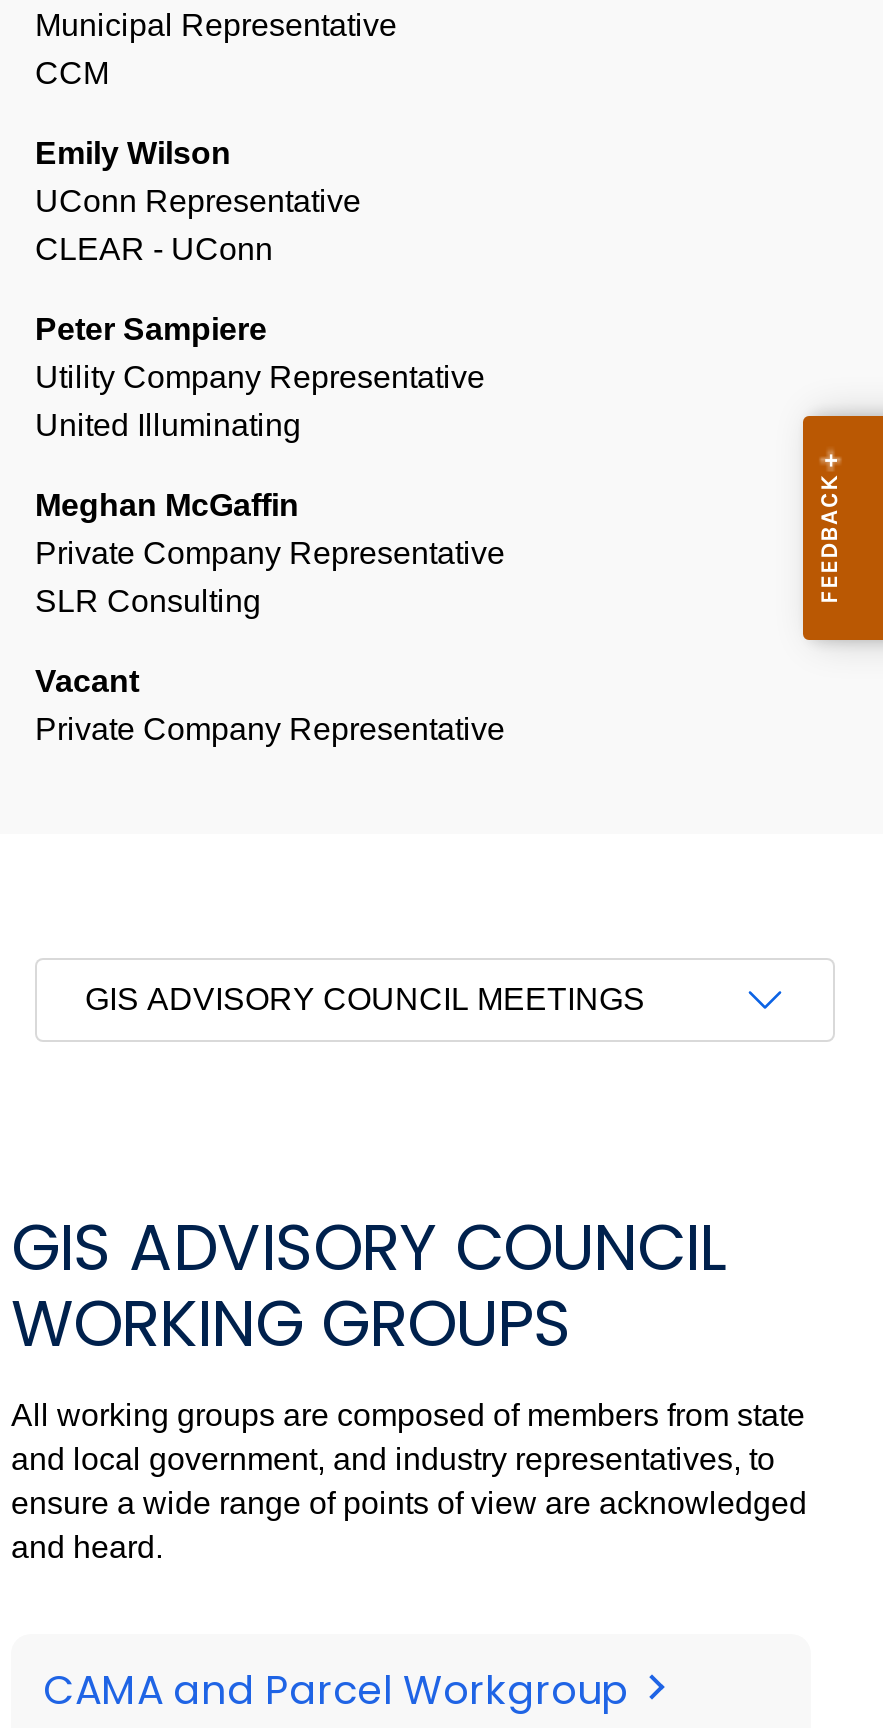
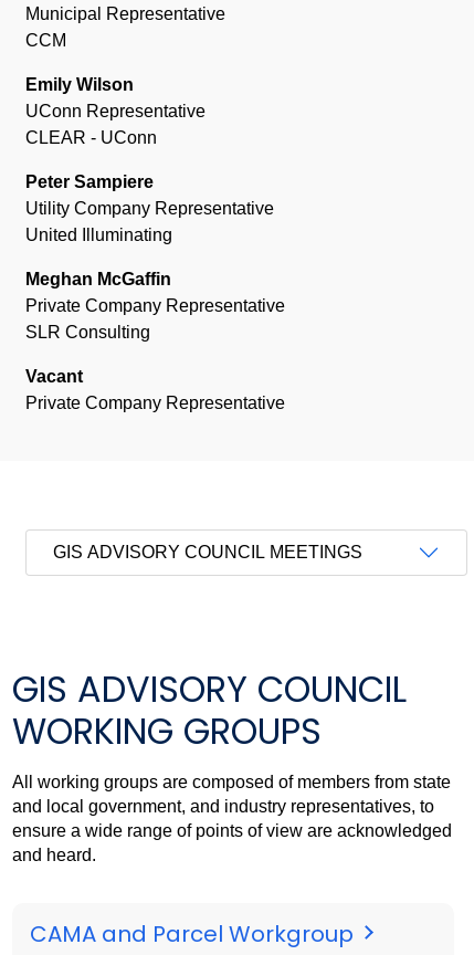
[799,408,877,648] [image] -> none

